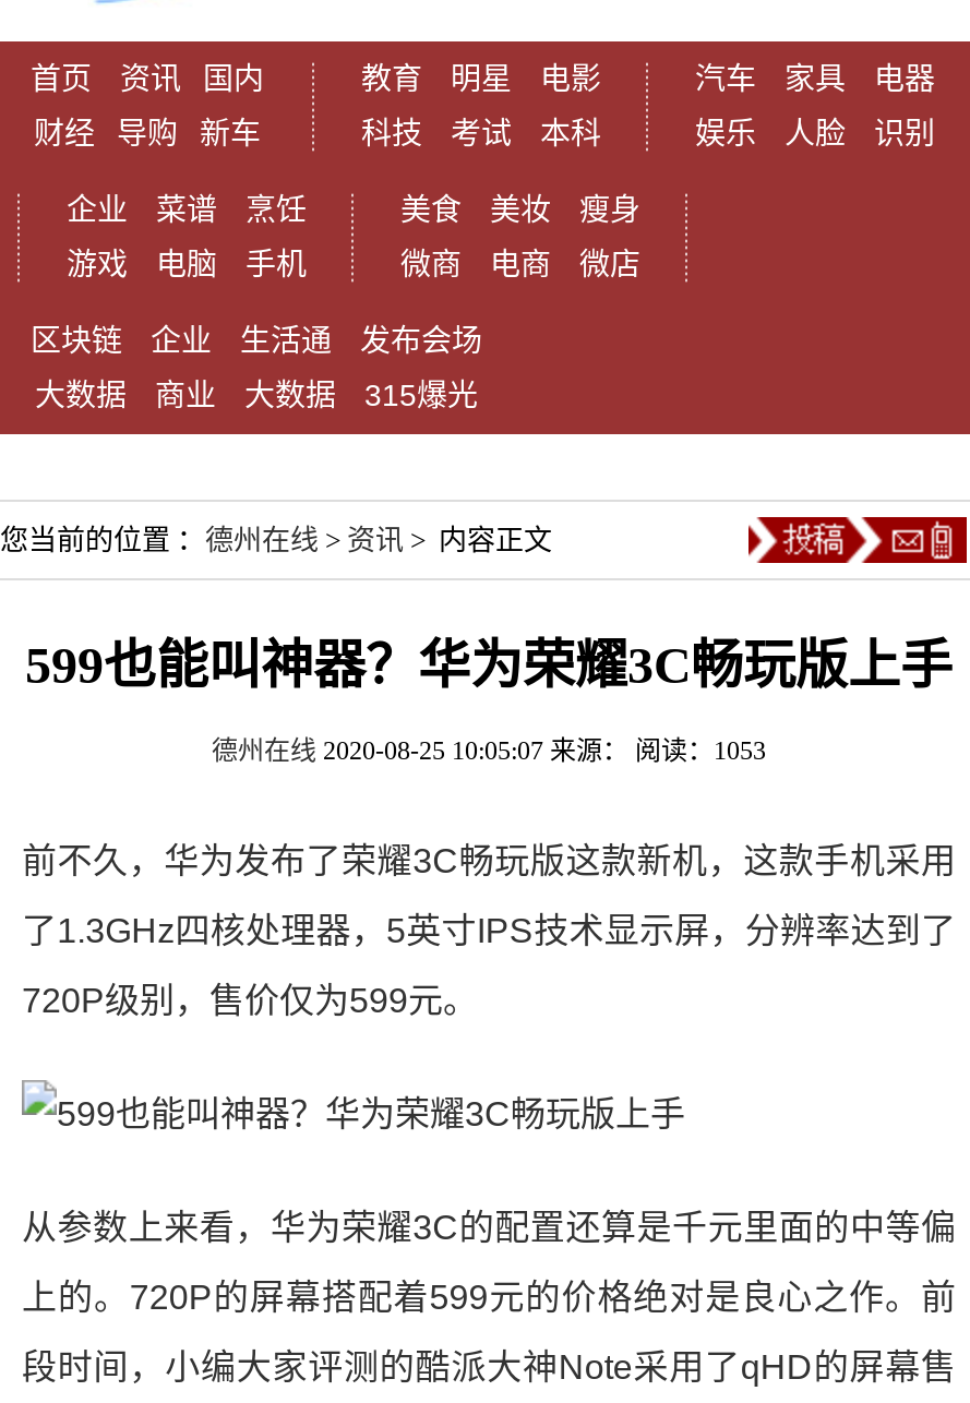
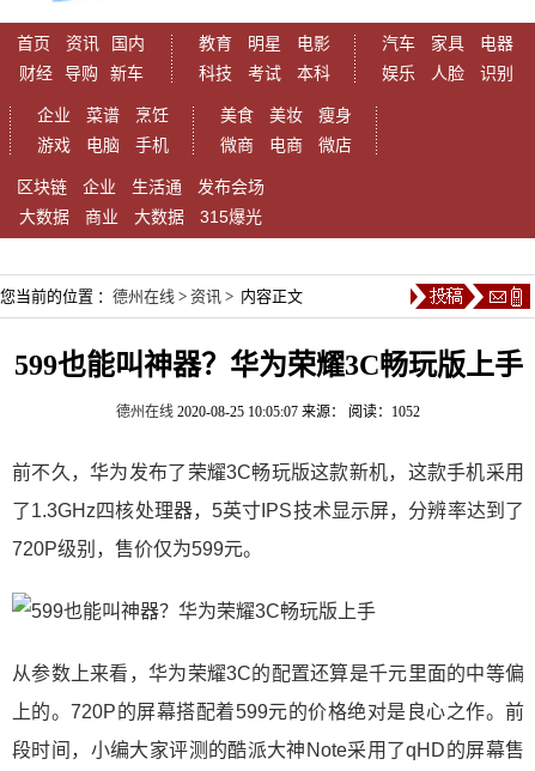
[212,735,766,766] 德州在线 2020-08-25 10:05:07 来源： 阅读：1053 -> [116,403,420,420] 德州在线 2020-08-25 10:05:07 来源： 阅读：1052

